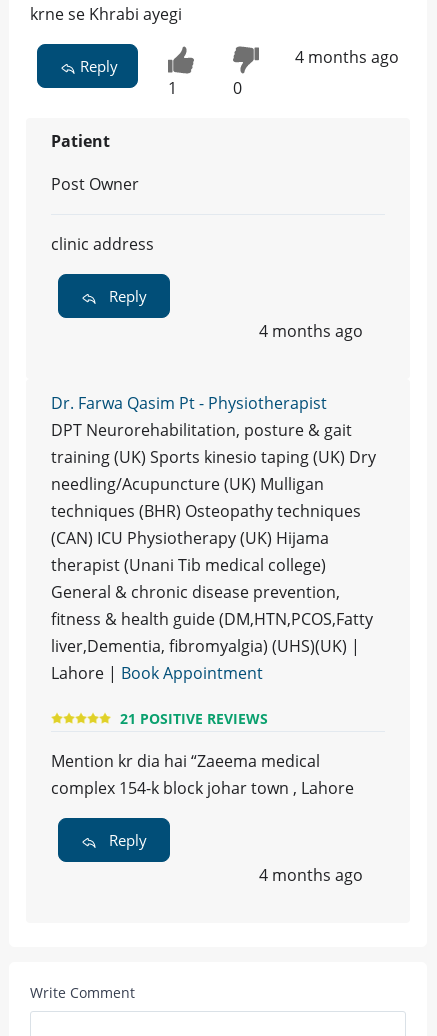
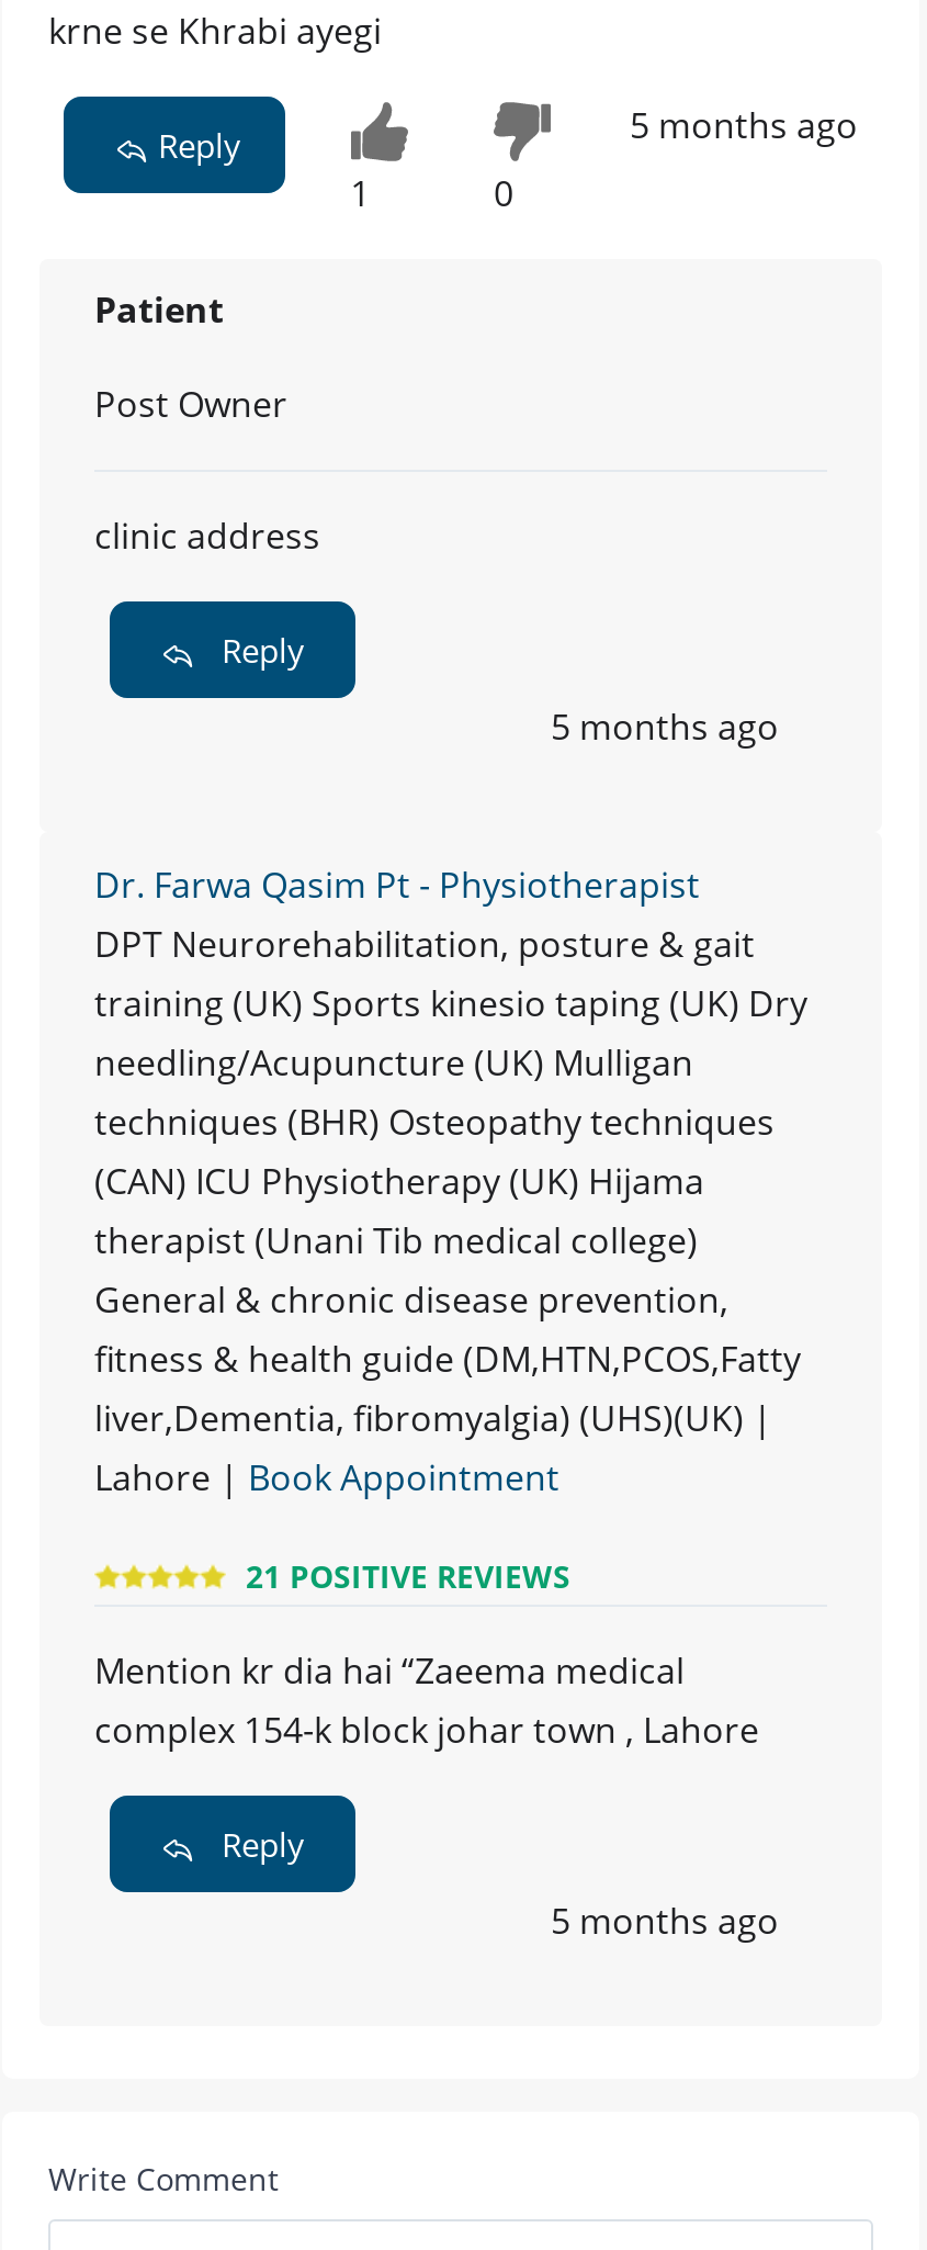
[295,46,399,68] 4 months ago -> [630,102,858,150] 5 months ago
[259,320,363,342] 4 months ago -> [551,702,779,751] 5 months ago
[259,864,363,886] 4 months ago -> [551,1897,779,1945] 5 months ago

